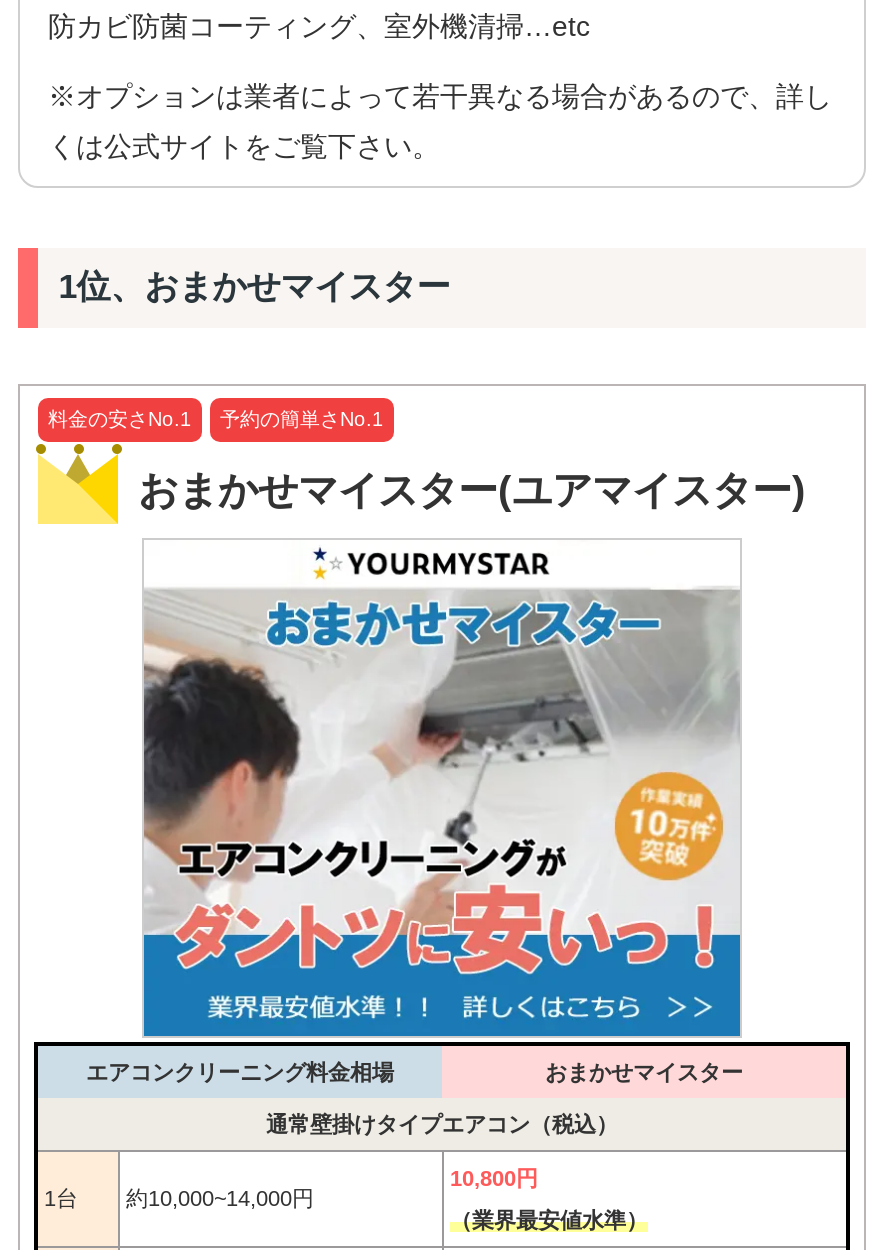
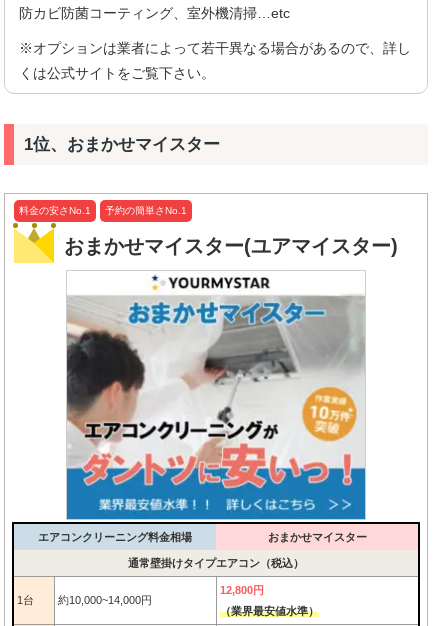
[450,1165,538,1189] 10,800円 -> [220,584,264,596] 12,800円

